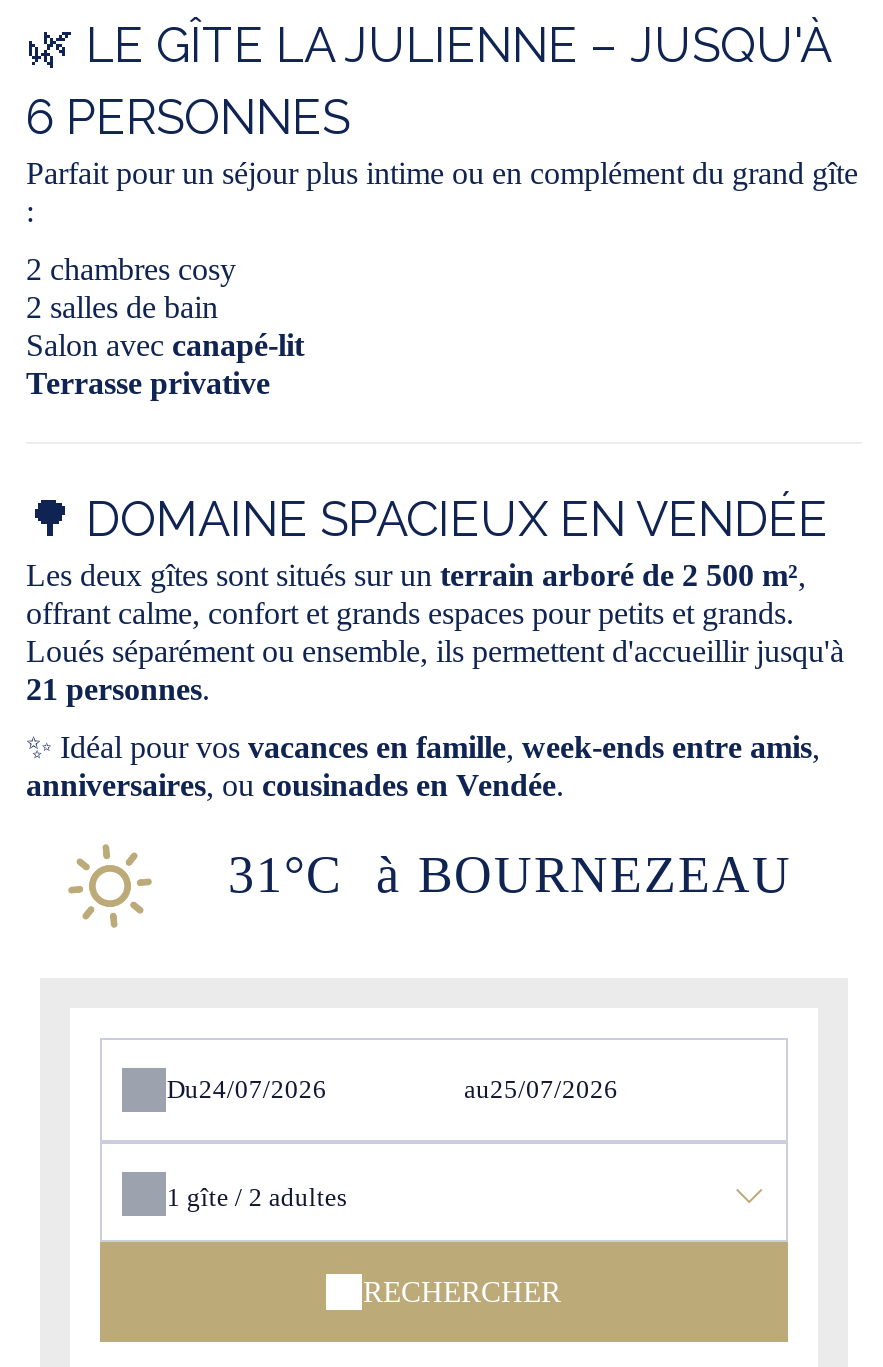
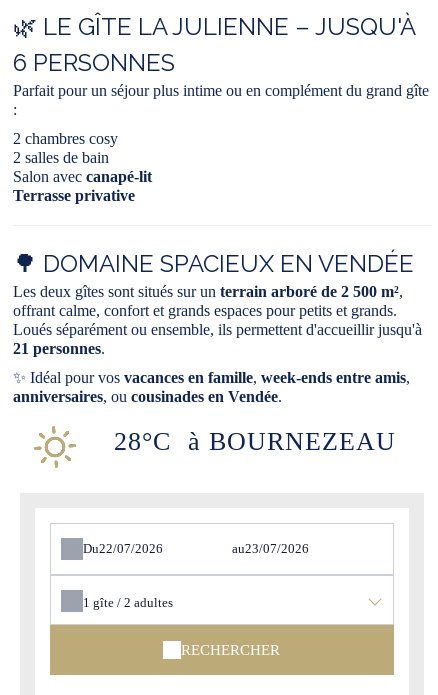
[228,846,792,904] 31°C à BOURNEZEAU -> [114,427,396,456] 28°C à BOURNEZEAU

